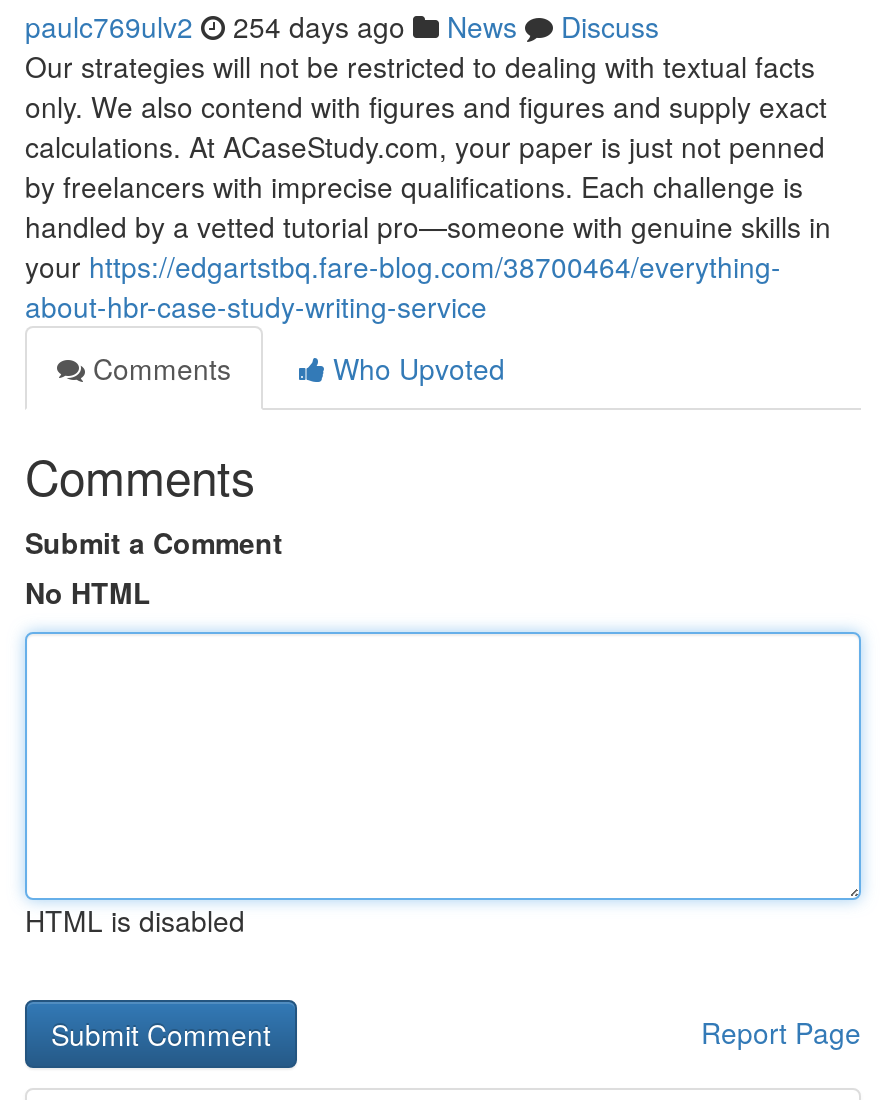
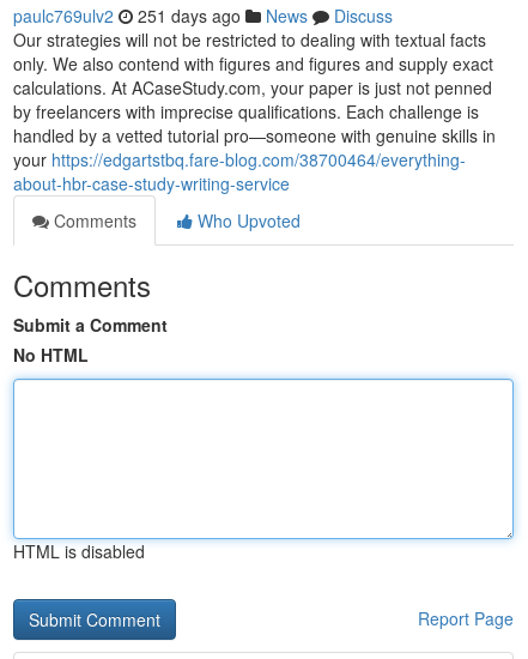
[25,6,659,46] paulc769ulv2 254 days ago News Discuss -> [13,4,393,28] paulc769ulv2 251 days ago News Discuss

